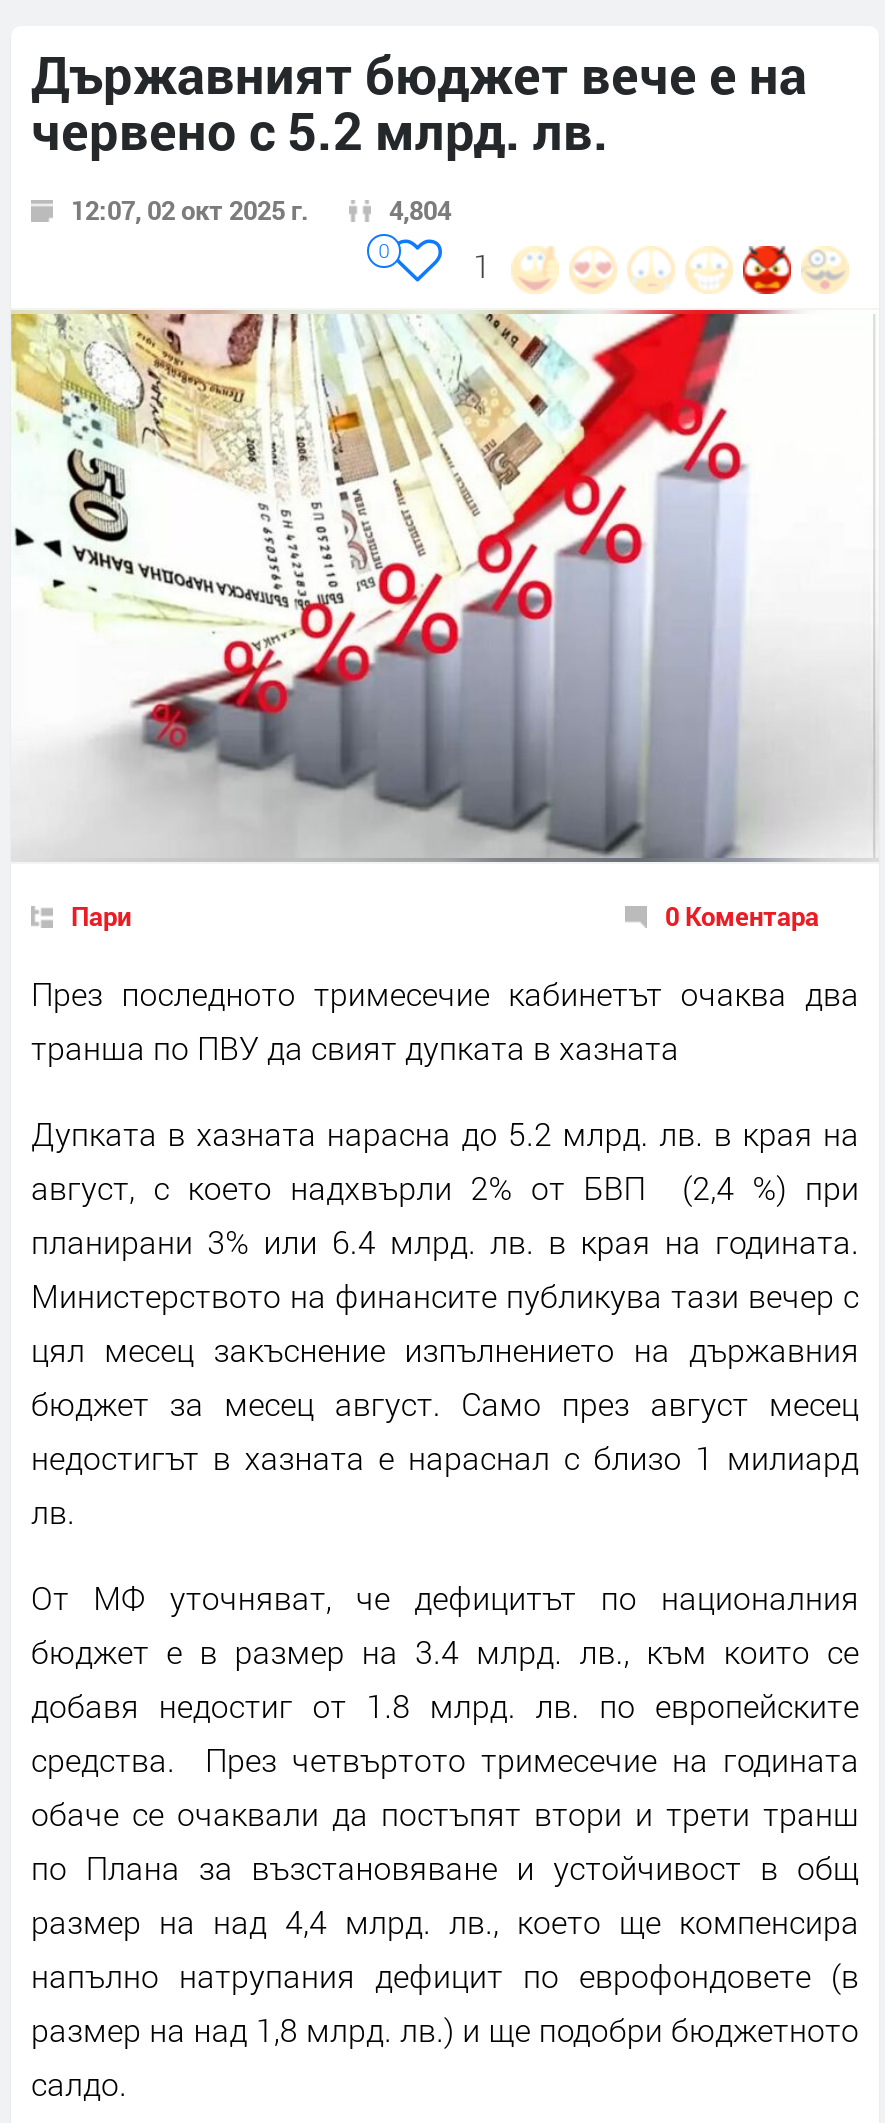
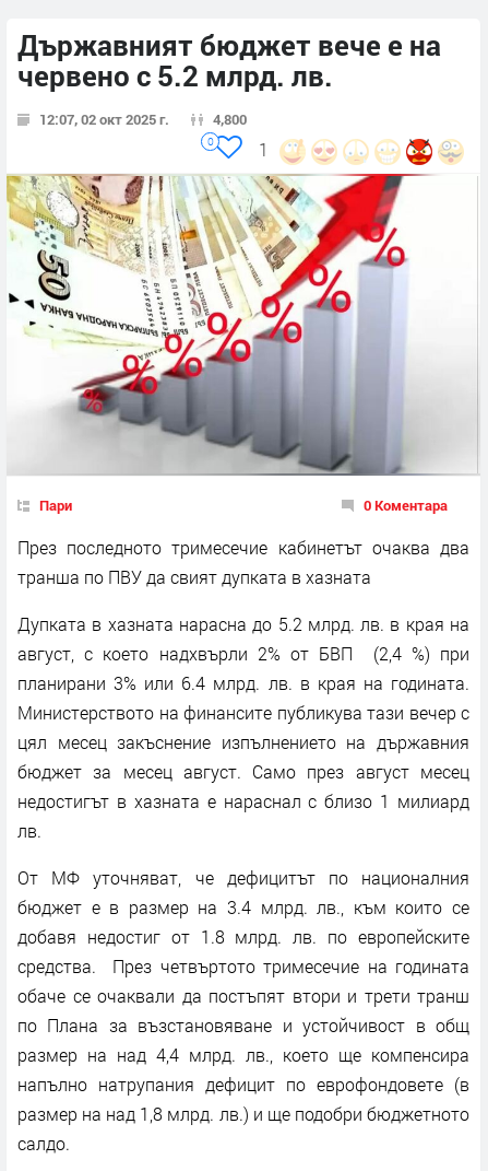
[389,192,451,228] 4,804 -> [213,109,247,129] 4,800

